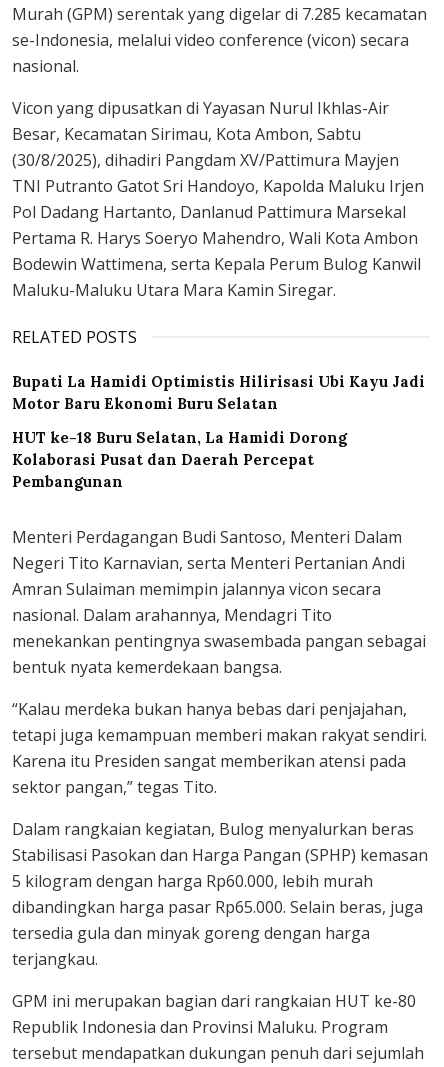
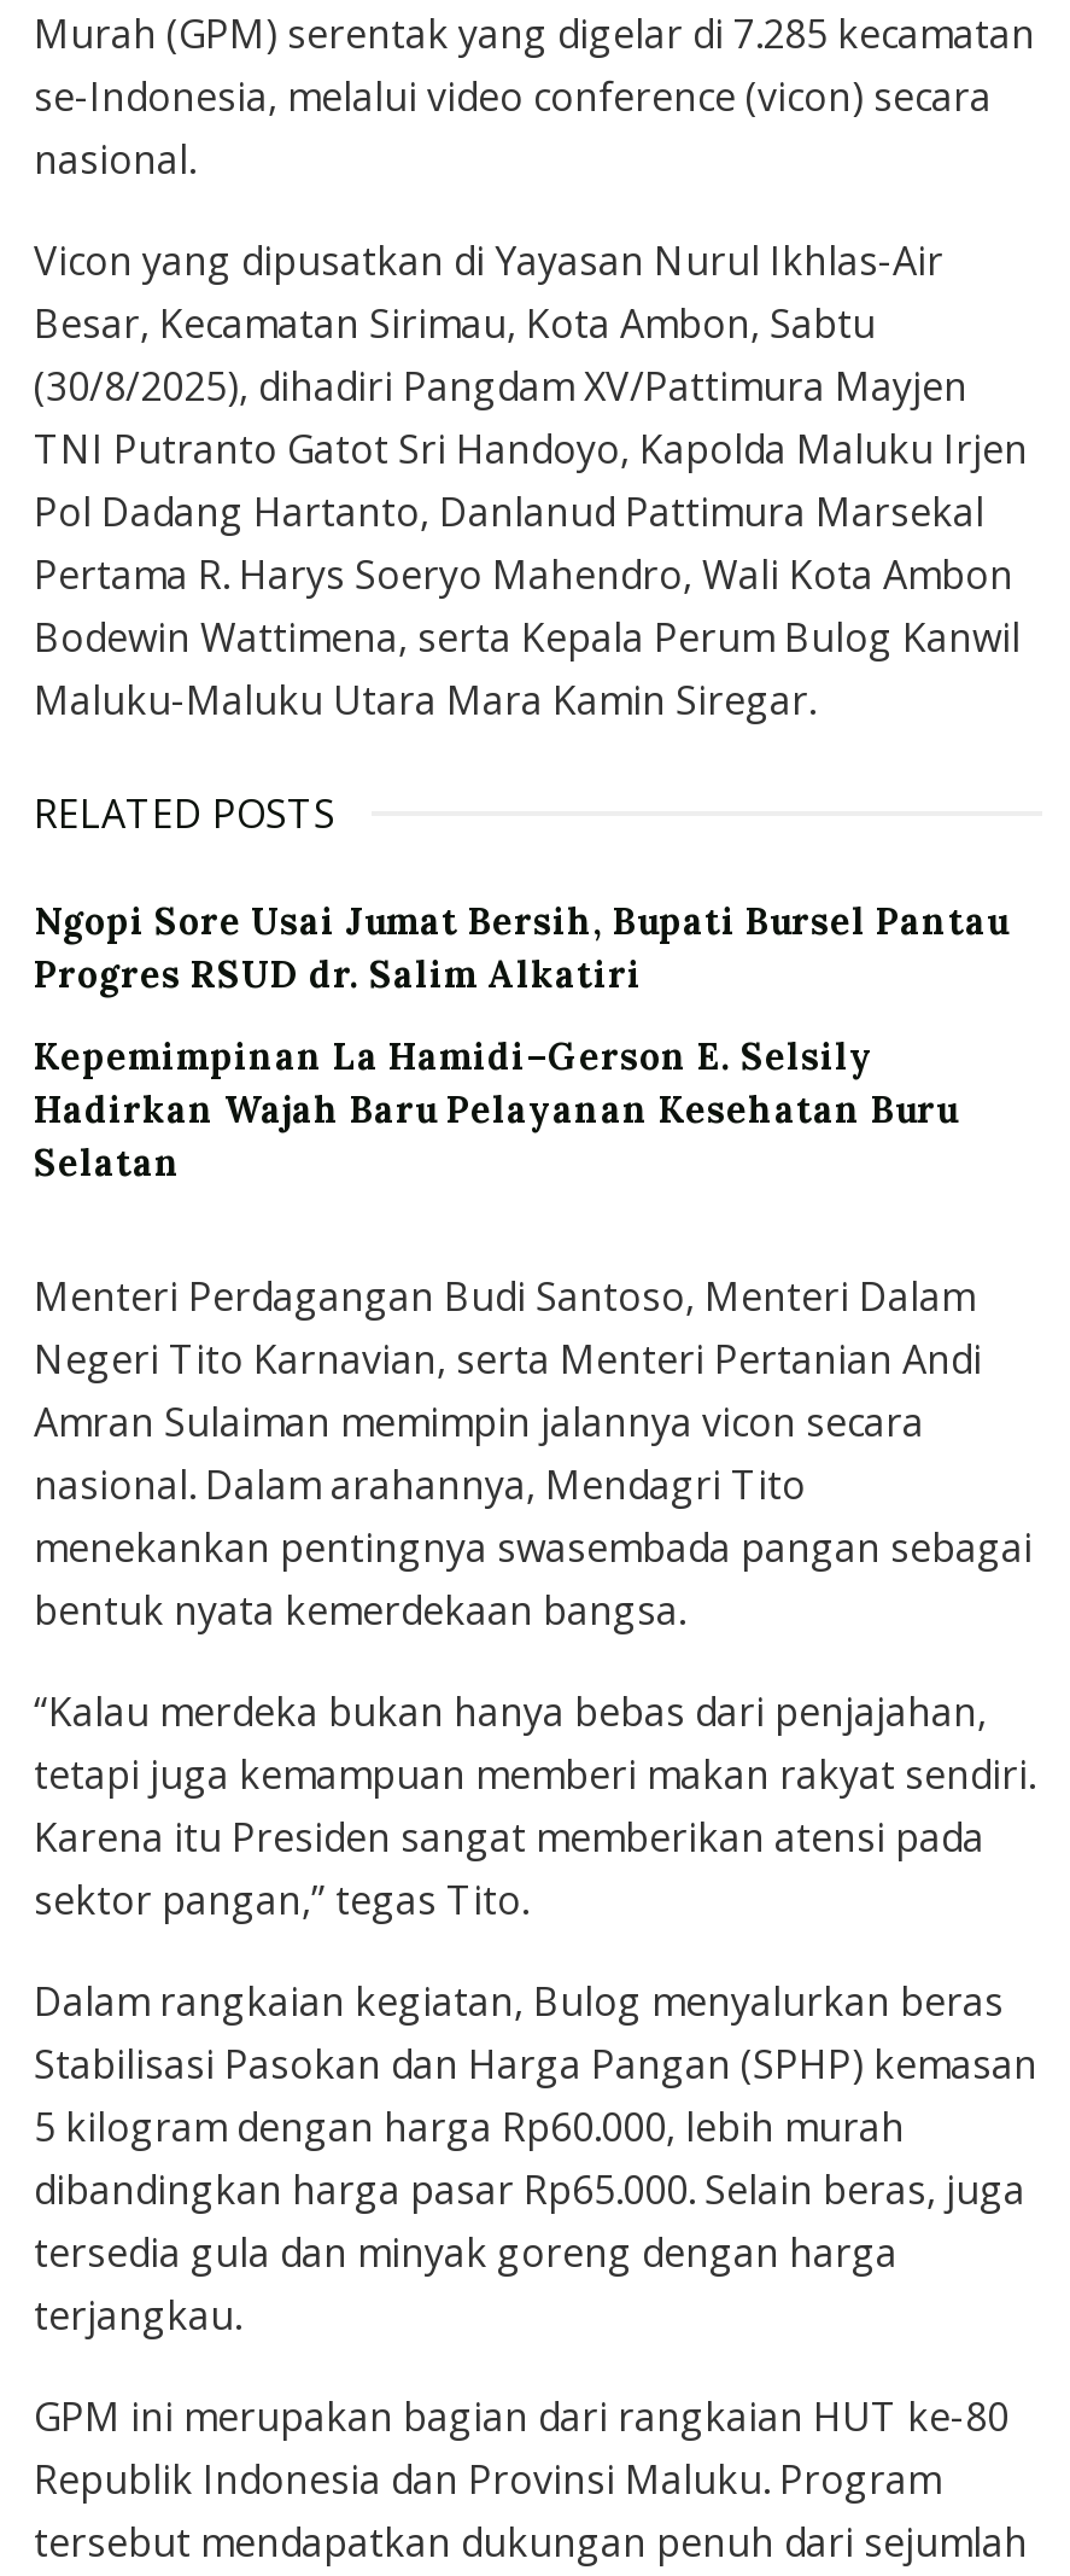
[12,372,425,413] Bupati La Hamidi Optimistis Hilirisasi Ubi Kayu Jadi | Motor Baru Ekonomi Buru Selatan -> [34,899,1008,998] Ngopi Sore Usai Jumat Bersih, Bupati Bursel Pantau | Progres RSUD dr. Salim Alkatiri
[12,428,347,491] HUT ke-18 Buru Selatan, La Hamidi Dorong | Kolaborasi Pusat dan Daerah Percepat | Pembangunan -> [34,1034,958,1186] Kepemimpinan La Hamidi–Gerson E. Selsily | Hadirkan Wajah Baru Pelayanan Kesehatan Buru | Selatan

